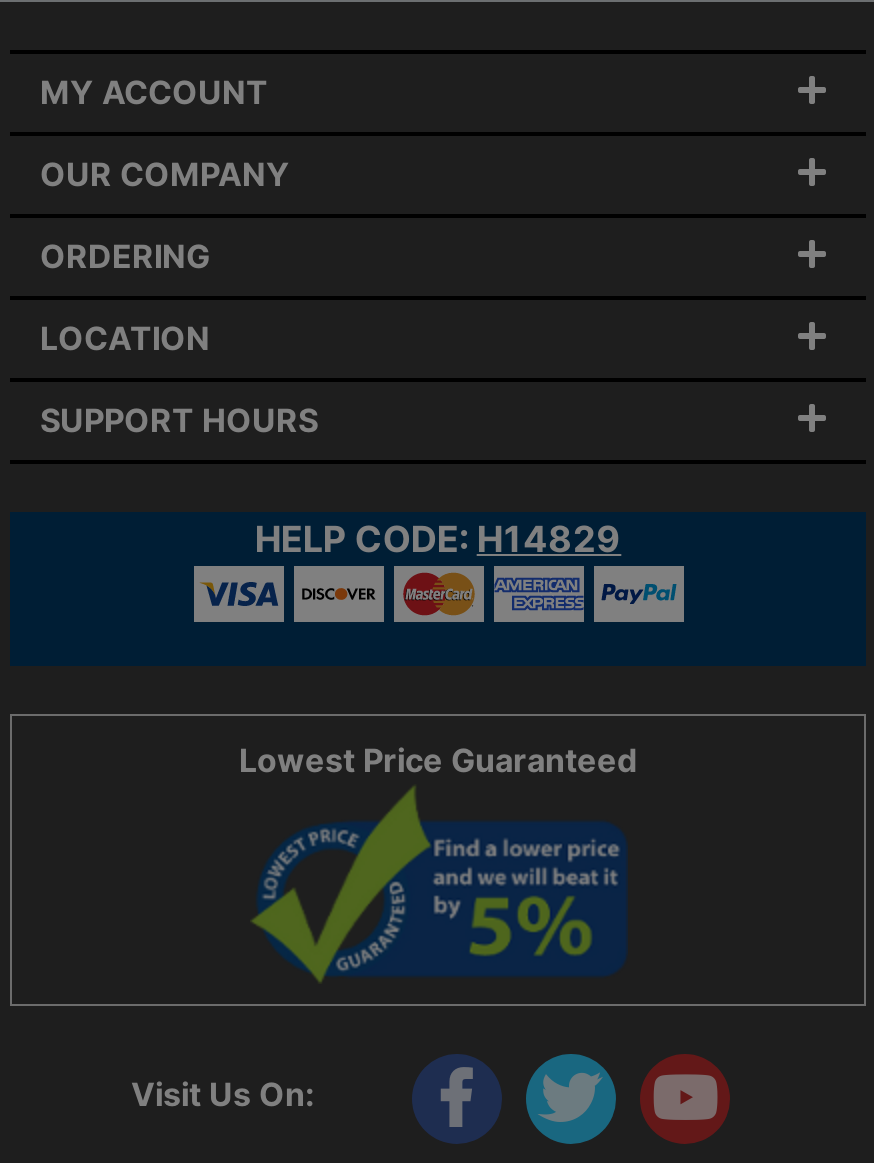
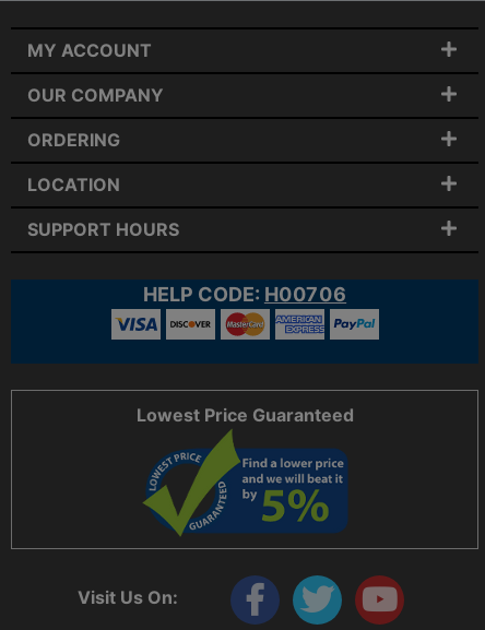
[255,518,621,560] HELP CODE: H14829 -> [143,283,346,306] HELP CODE: H00706

